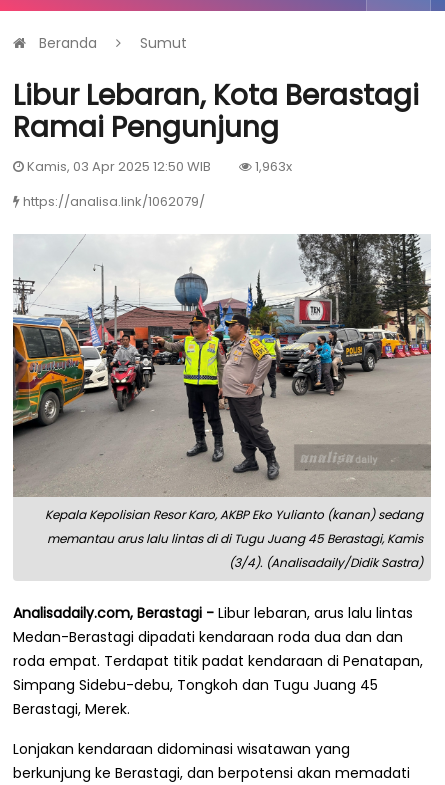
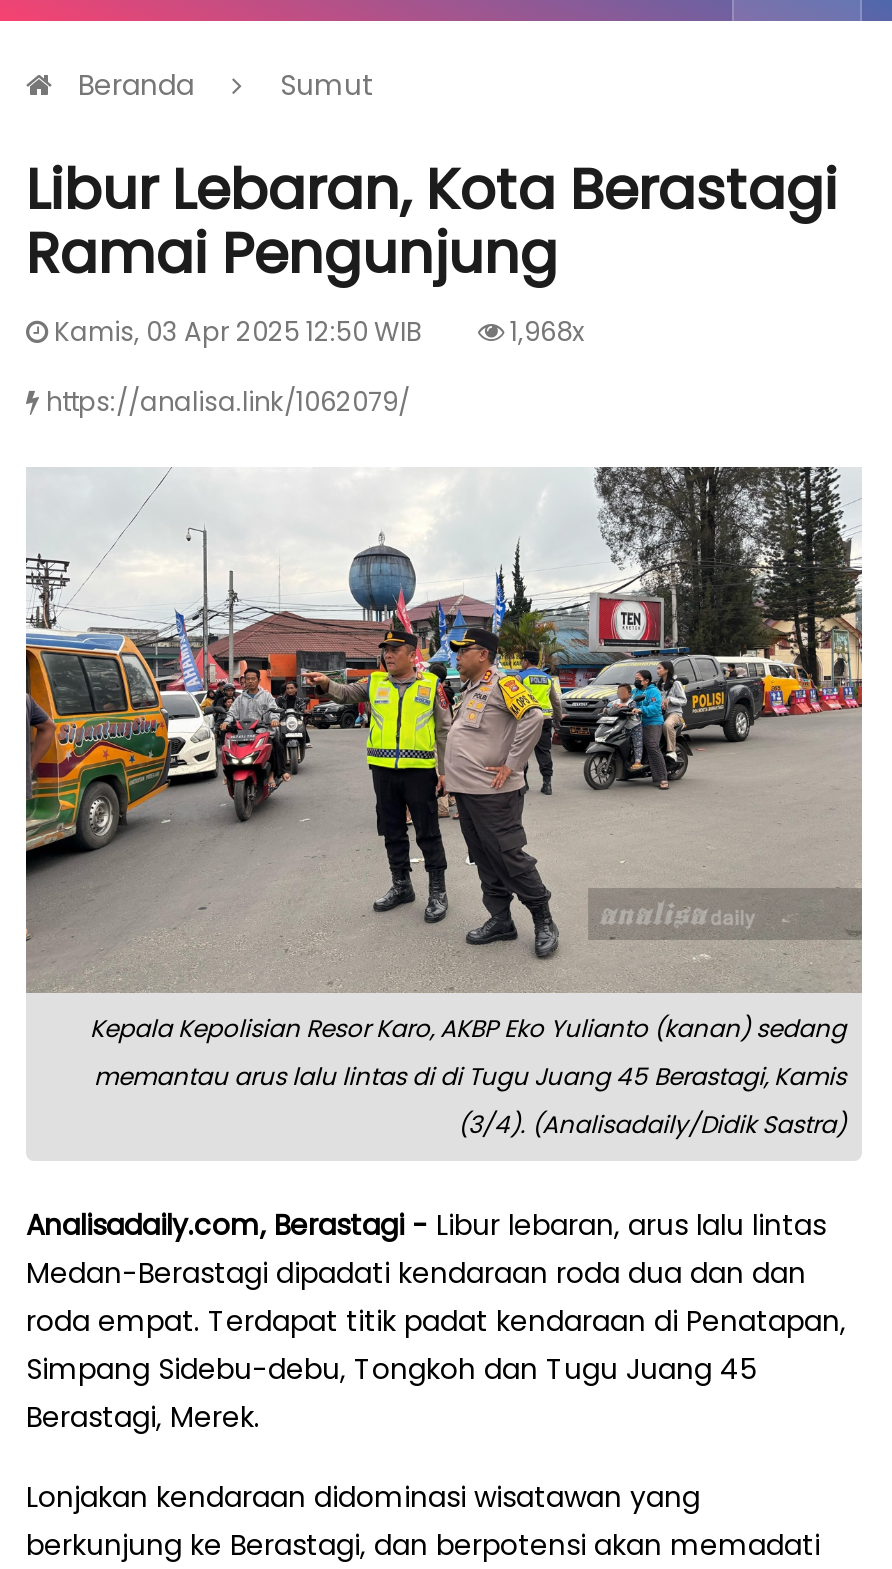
[252,157,292,176] 1,963x -> [504,313,584,351] 1,968x

